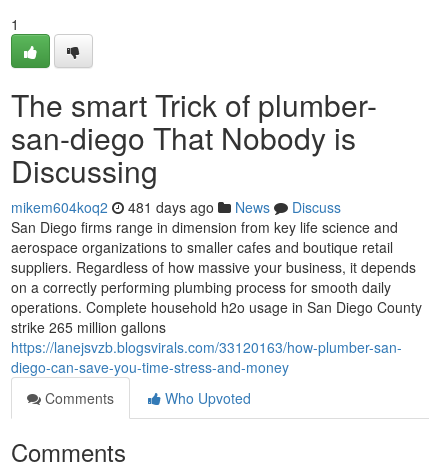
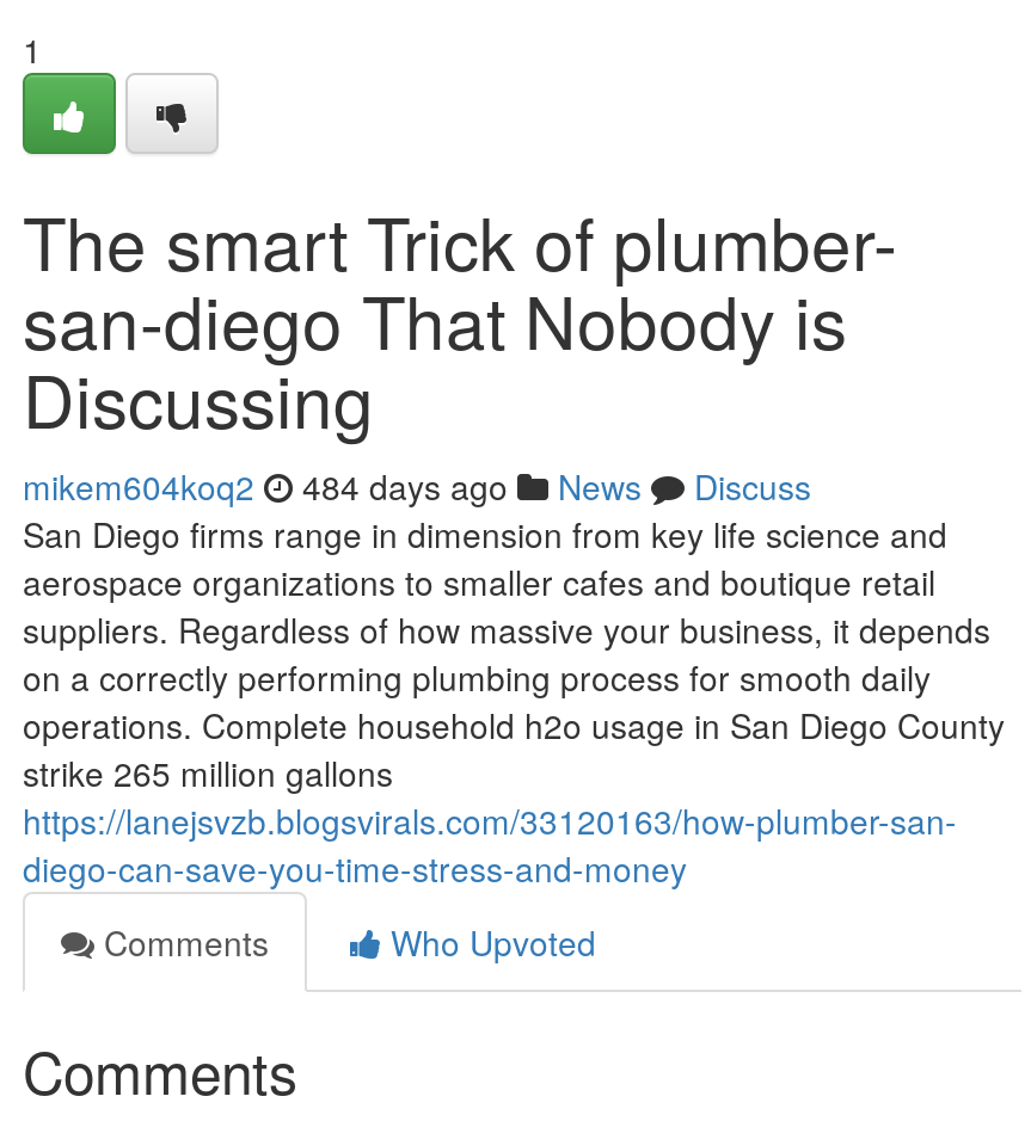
[11,197,341,217] mikem604koq2 481 days ago News Discuss -> [23,462,811,510] mikem604koq2 484 days ago News Discuss

